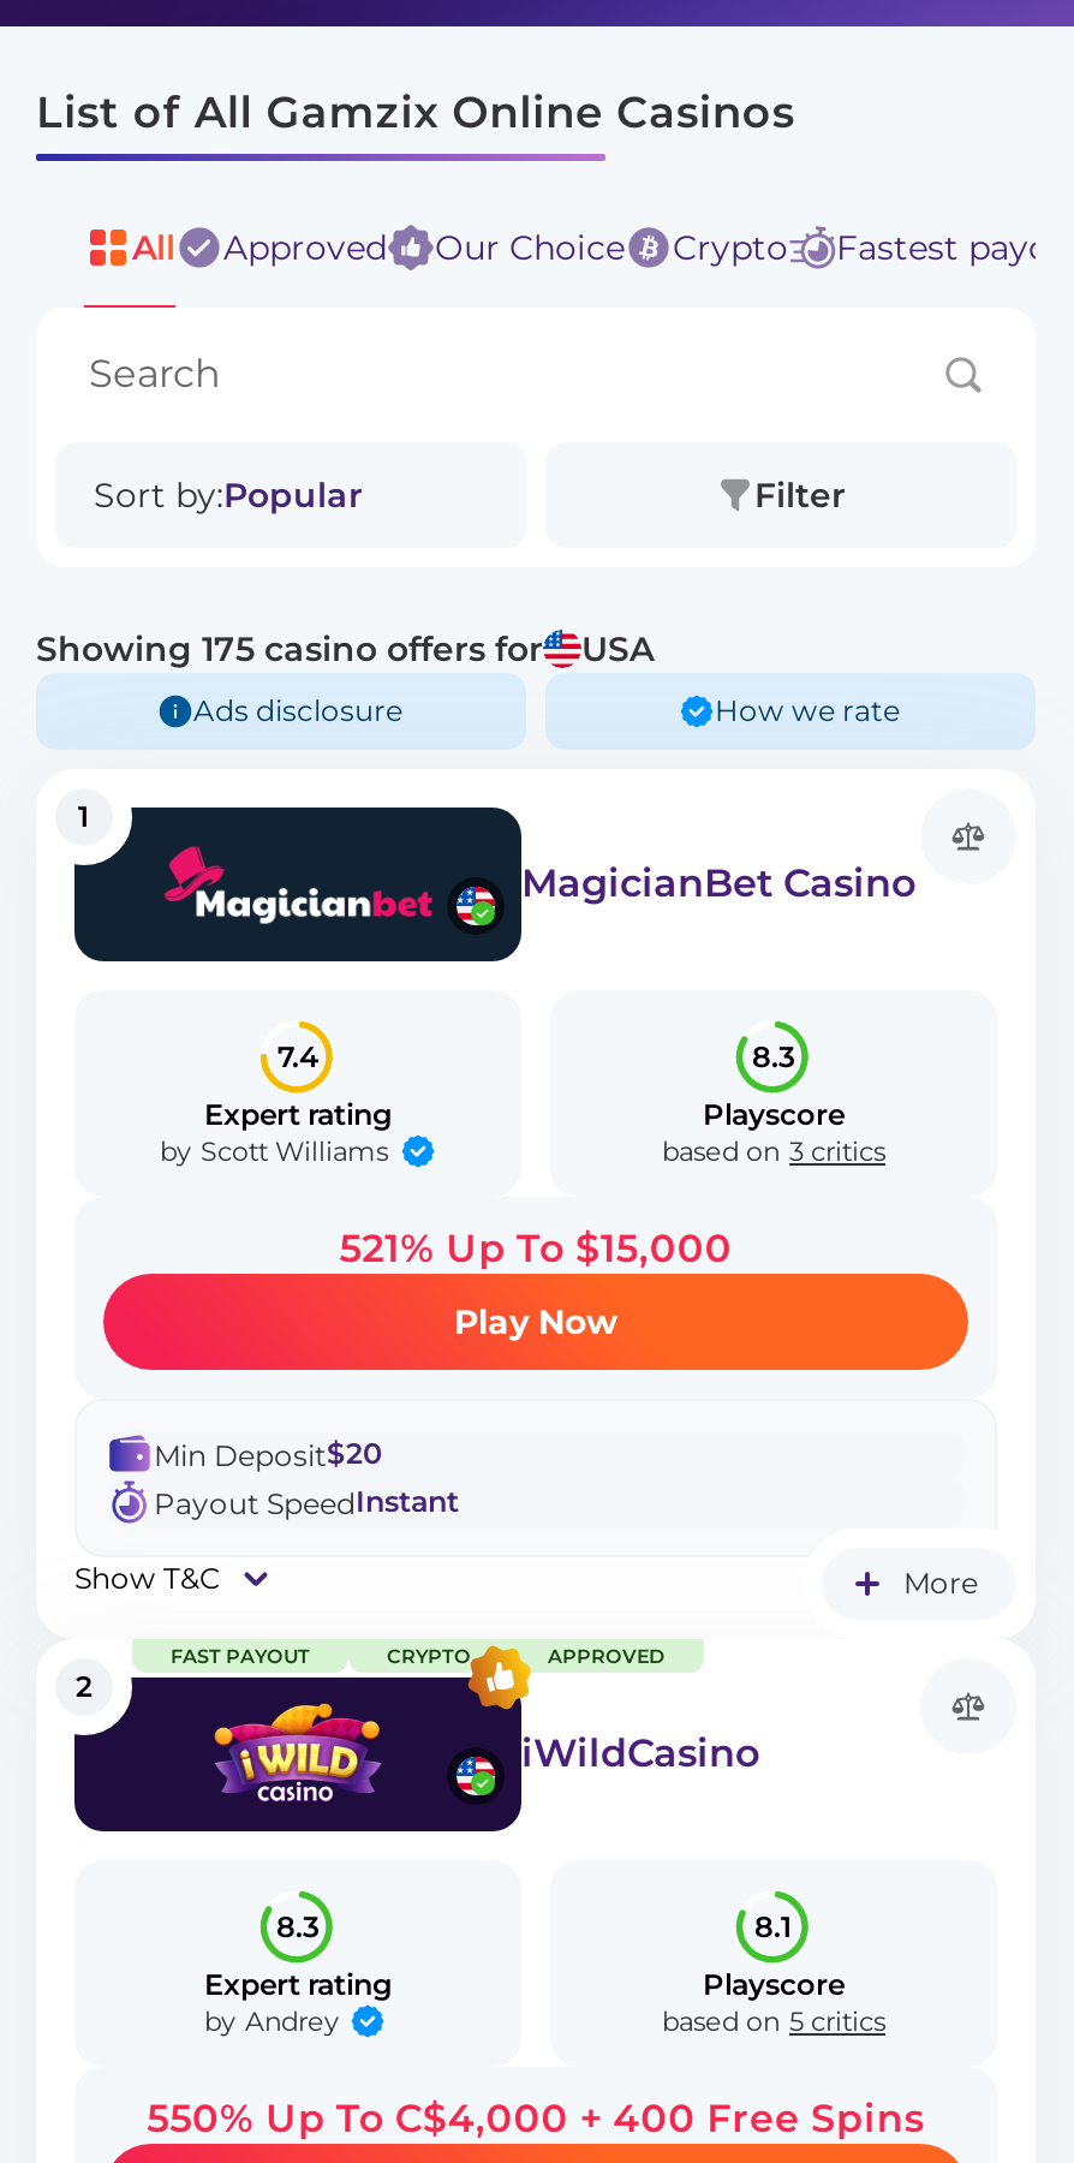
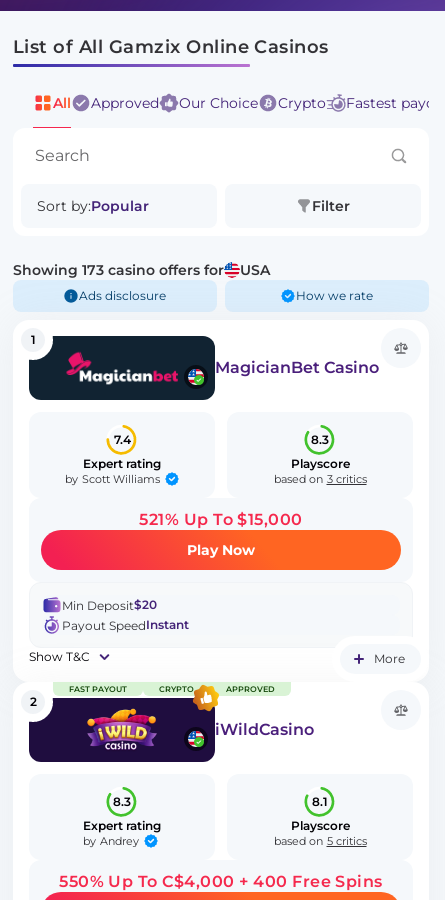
[36,627,543,671] Showing 175 casino offers for -> [13,261,224,279] Showing 173 casino offers for

